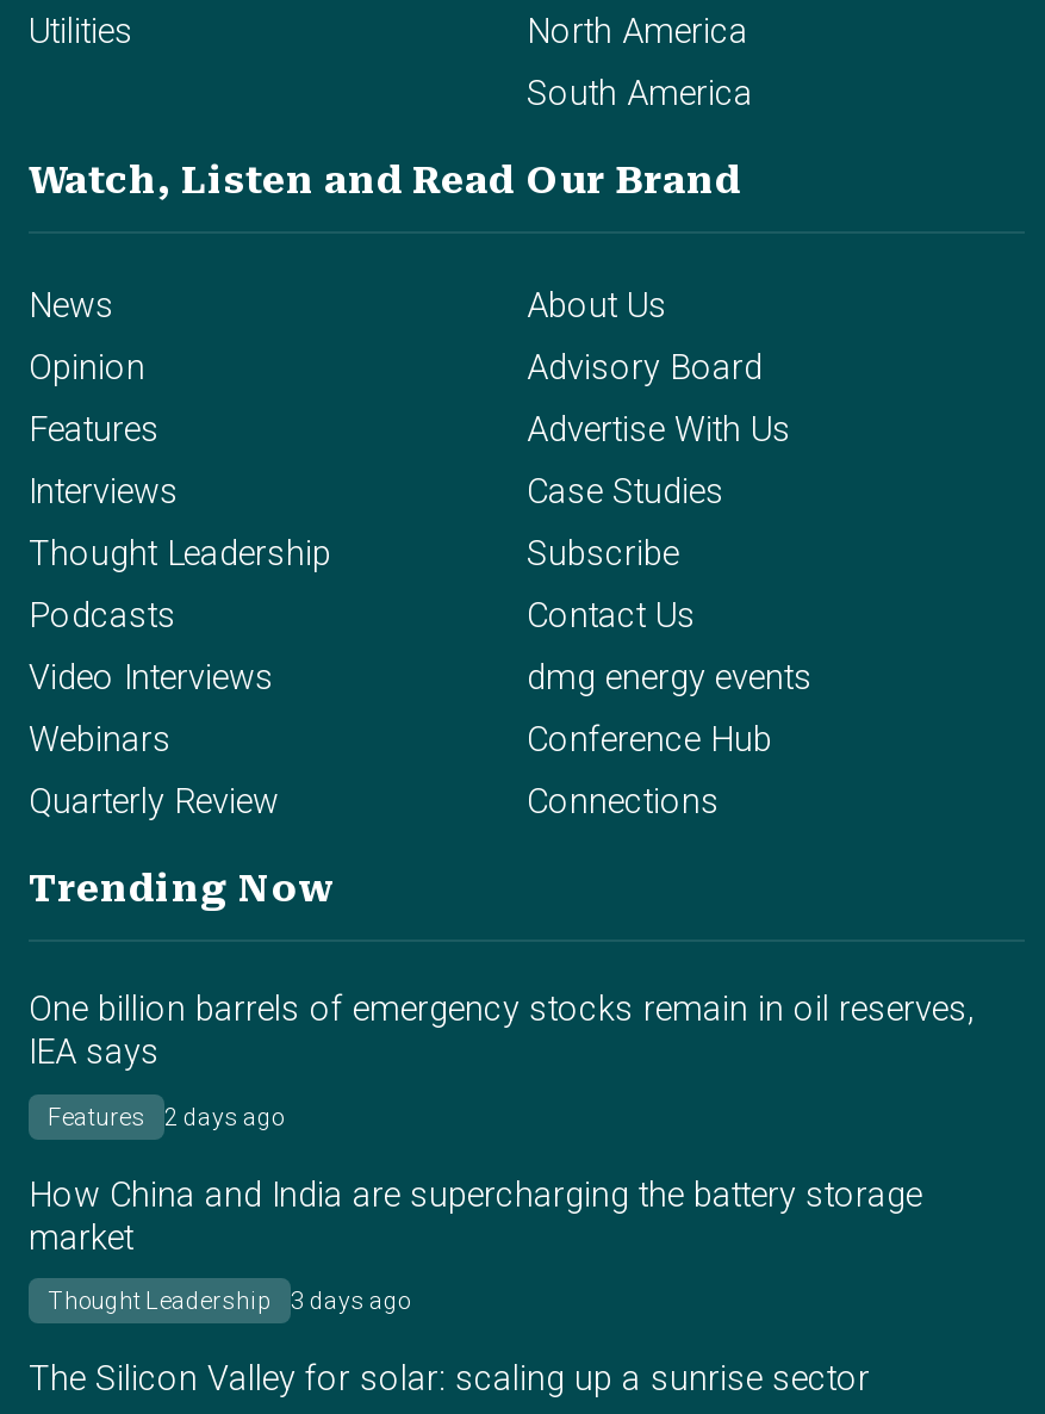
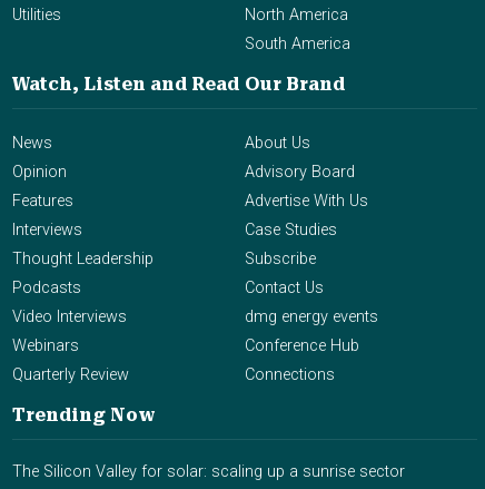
[29,991,975,1313] One billion barrels of emergency stocks remain in oil reserves, | IEA says | Features | 2 days ago | How China and India are supercharging the battery storage | market | Thought Leadership | 3 days ago -> none

